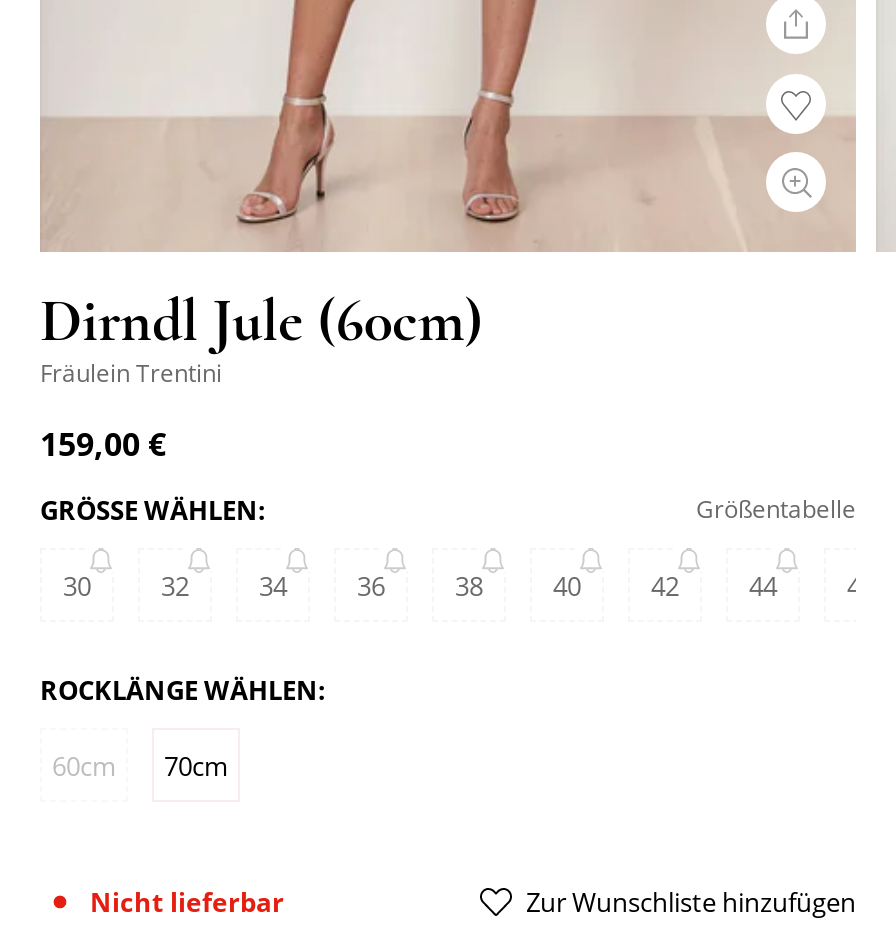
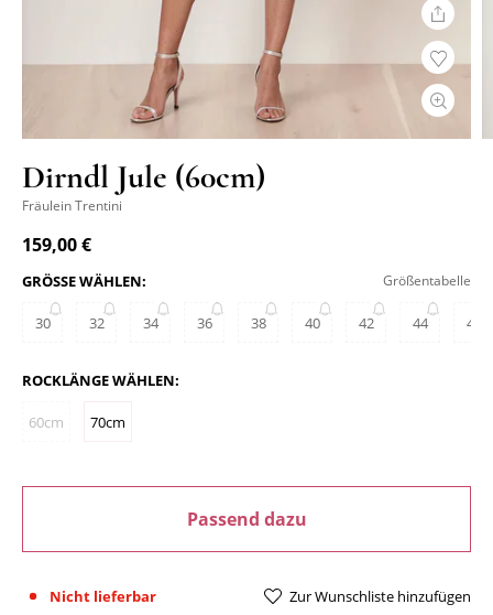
none -> [187,507,306,531] Passend dazu

